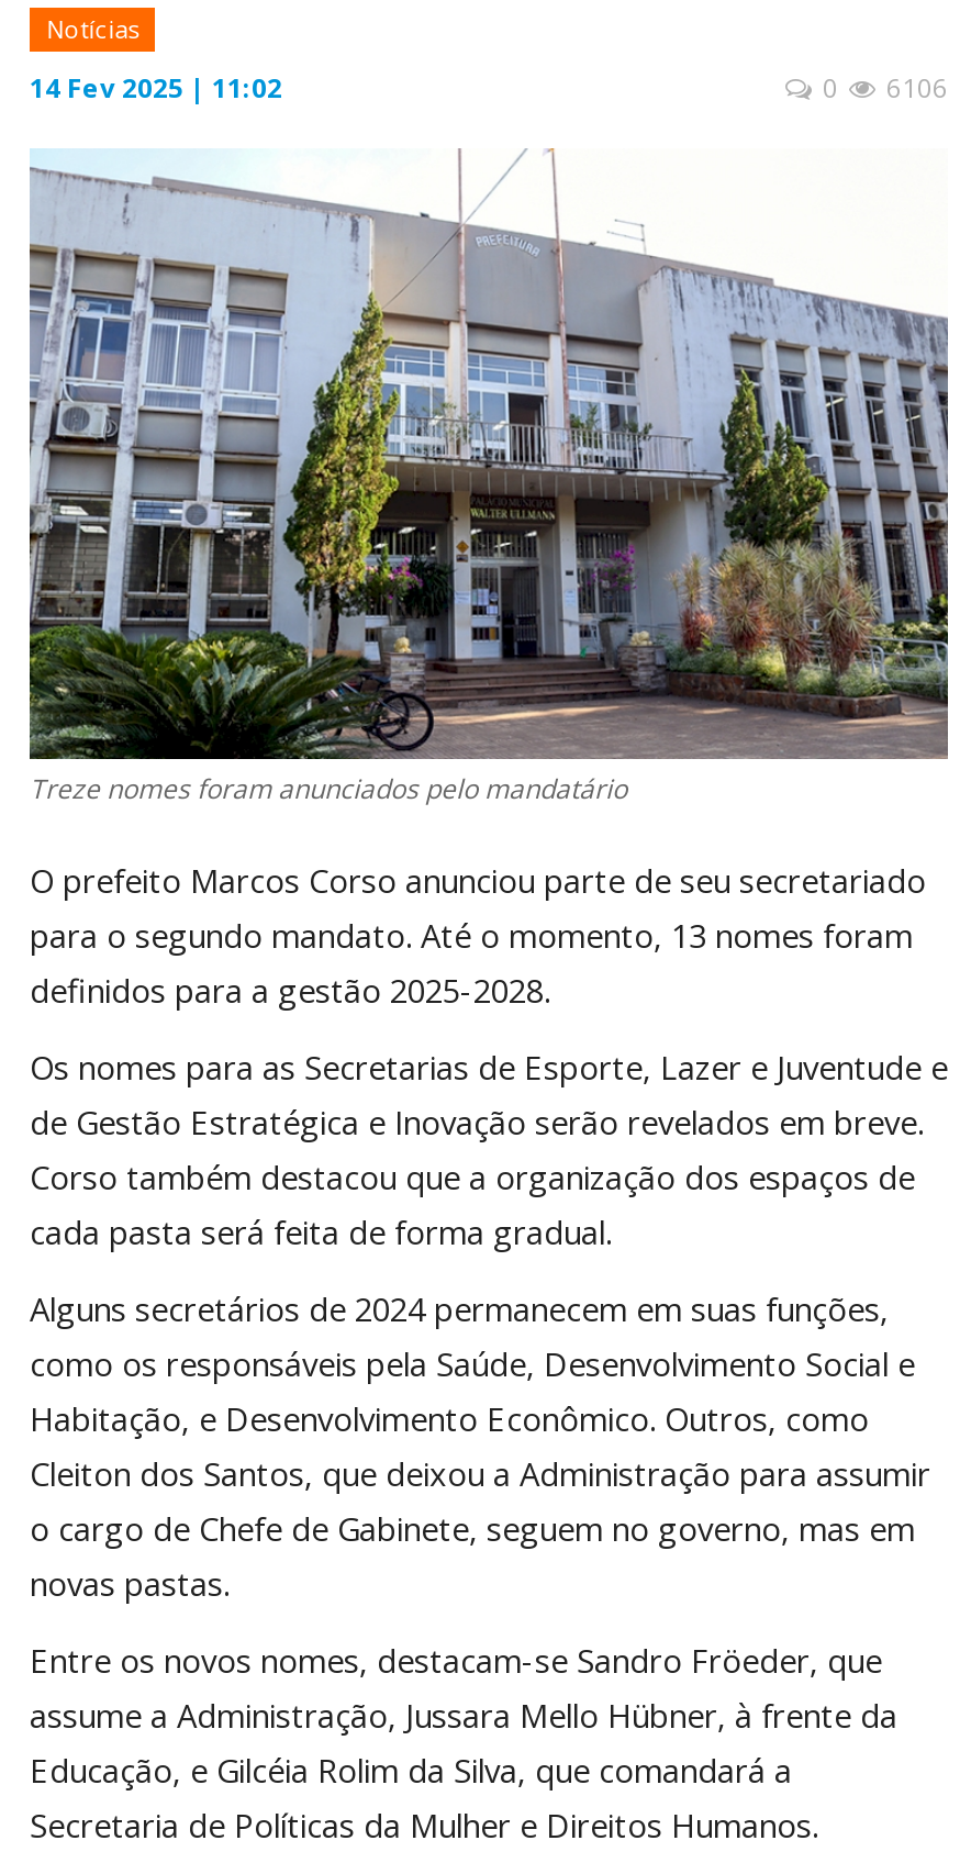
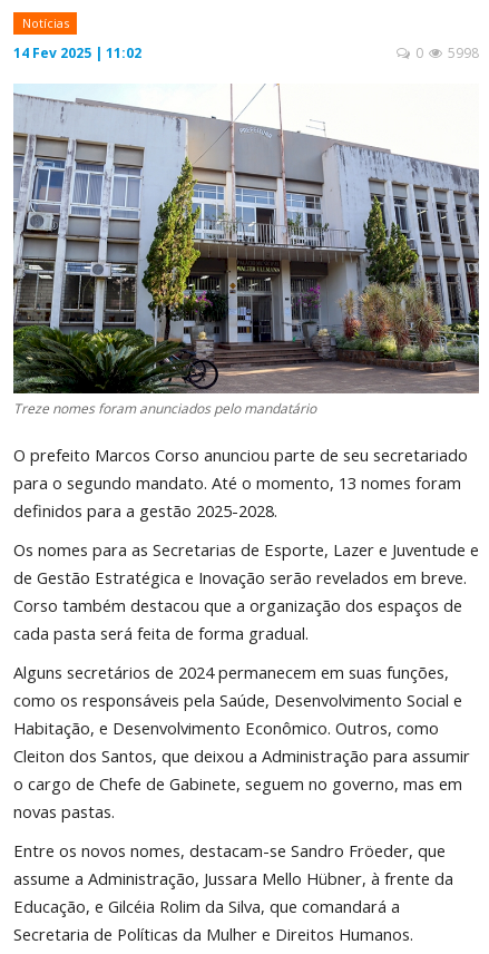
[823,69,948,106] 0 6106 -> [415,43,479,62] 0 5998

